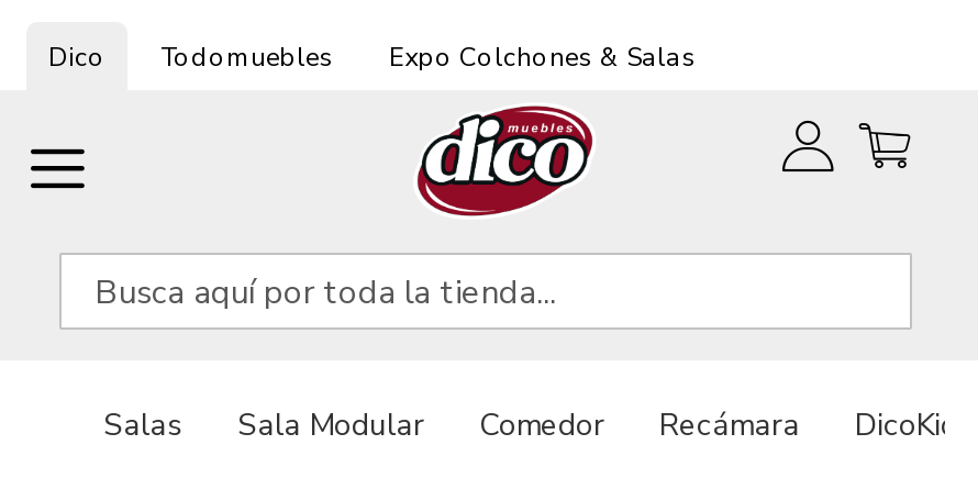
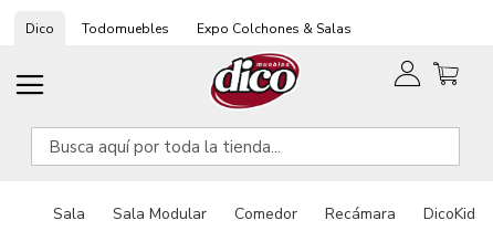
[103,405,182,447] Salas -> [53,204,85,225] Sala

